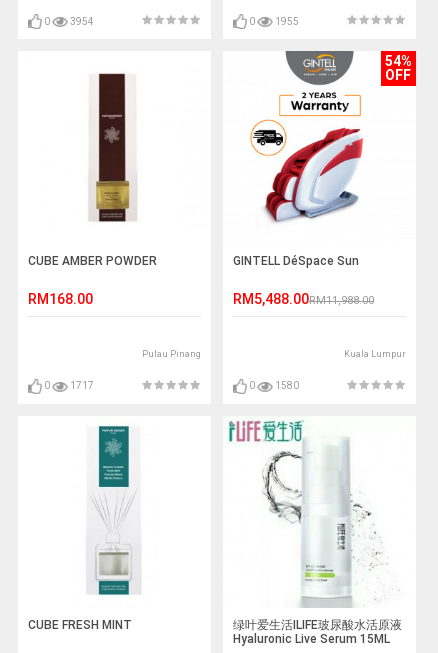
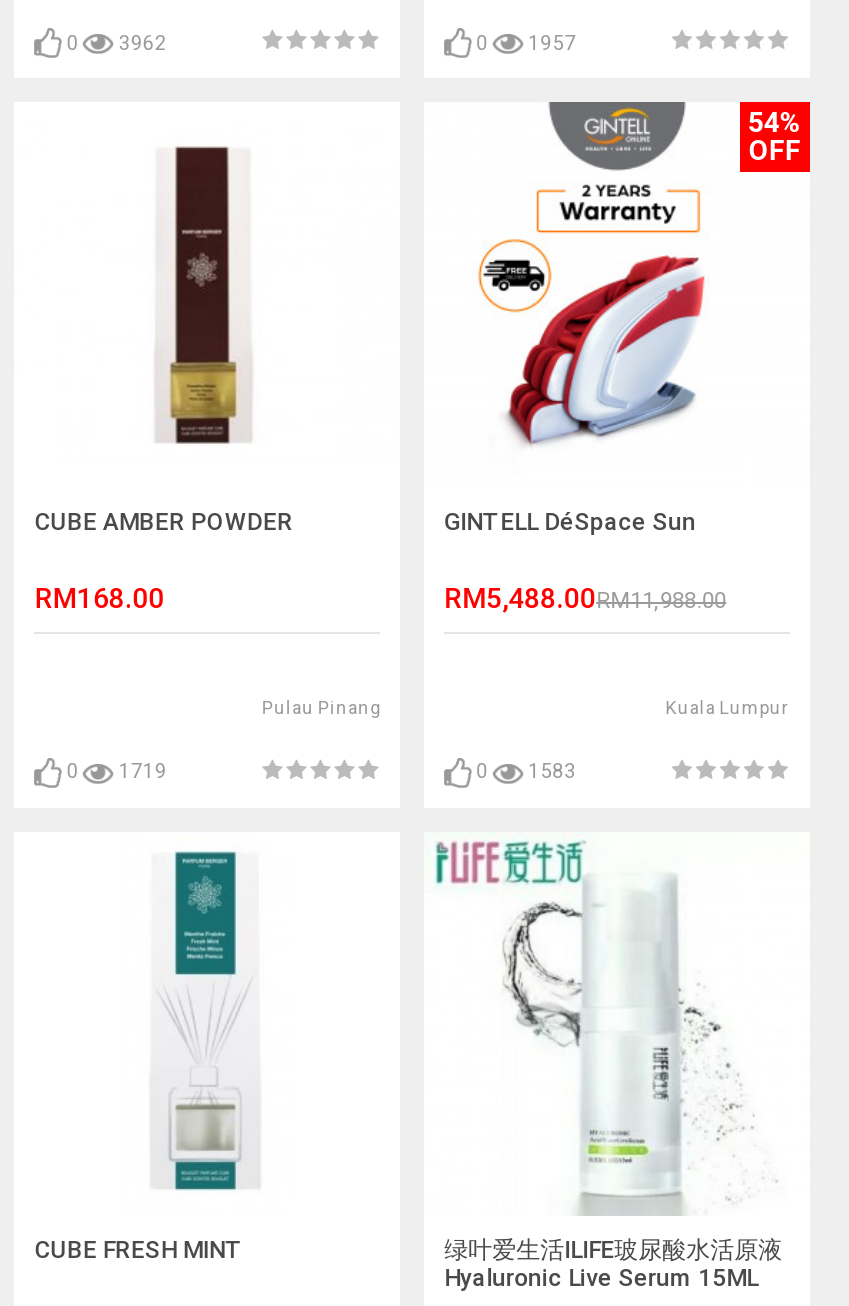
[42,16,94,27] 0 3954 -> [63,31,167,53] 0 3962
[247,16,299,27] 0 1955 -> [472,31,576,53] 0 1957
[42,380,94,391] 0 1717 -> [63,761,167,783] 0 1719
[247,380,299,391] 0 1580 -> [472,761,576,783] 0 1583

